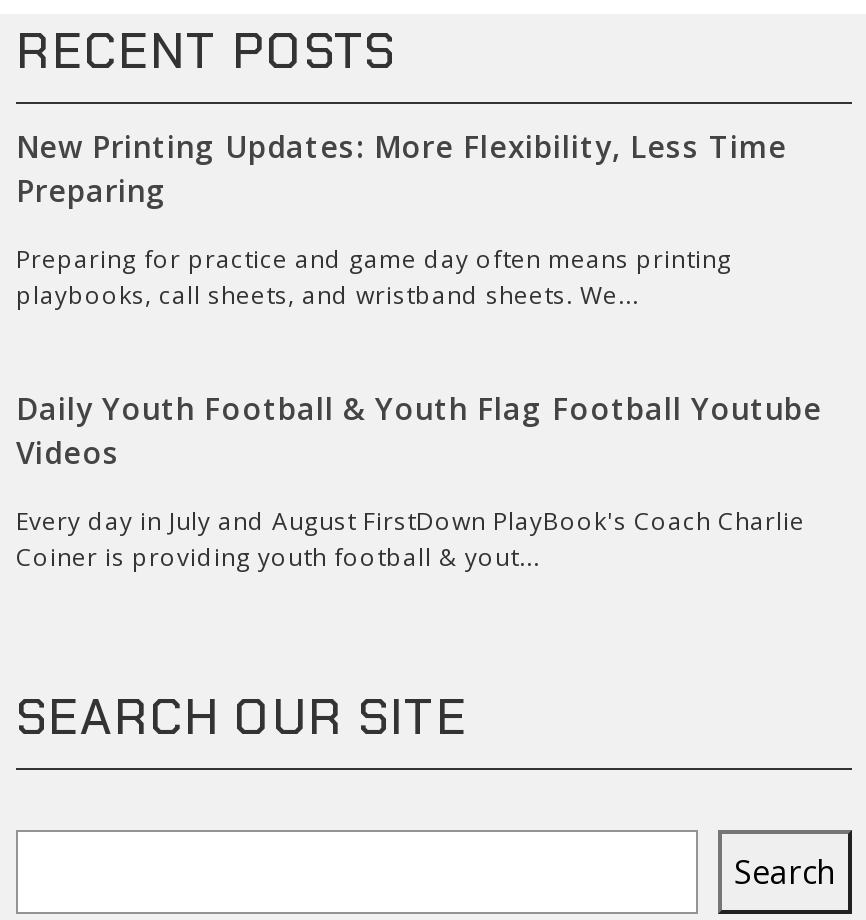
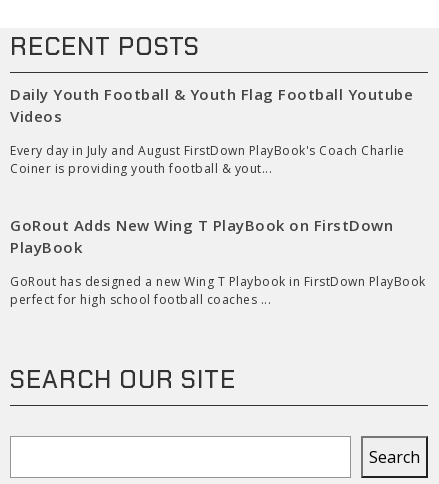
[16,126,787,312] New Printing Updates: More Flexibility, Less Time | Preparing | Preparing for practice and game day often means printing | playbooks, call sheets, and wristband sheets. We... -> none
moved [16,388,822,574] -> [10,84,413,177]: Daily Youth Football & Youth Flag Football Youtube | Videos | Every day in July and August FirstDown PlayBook's Coach Charlie | Coiner is providing youth football & yout...
none -> [10,215,425,308] GoRout Adds New Wing T PlayBook on FirstDown | PlayBook | GoRout has designed a new Wing T Playbook in FirstDown PlayBook | perfect for high school football coaches ...

